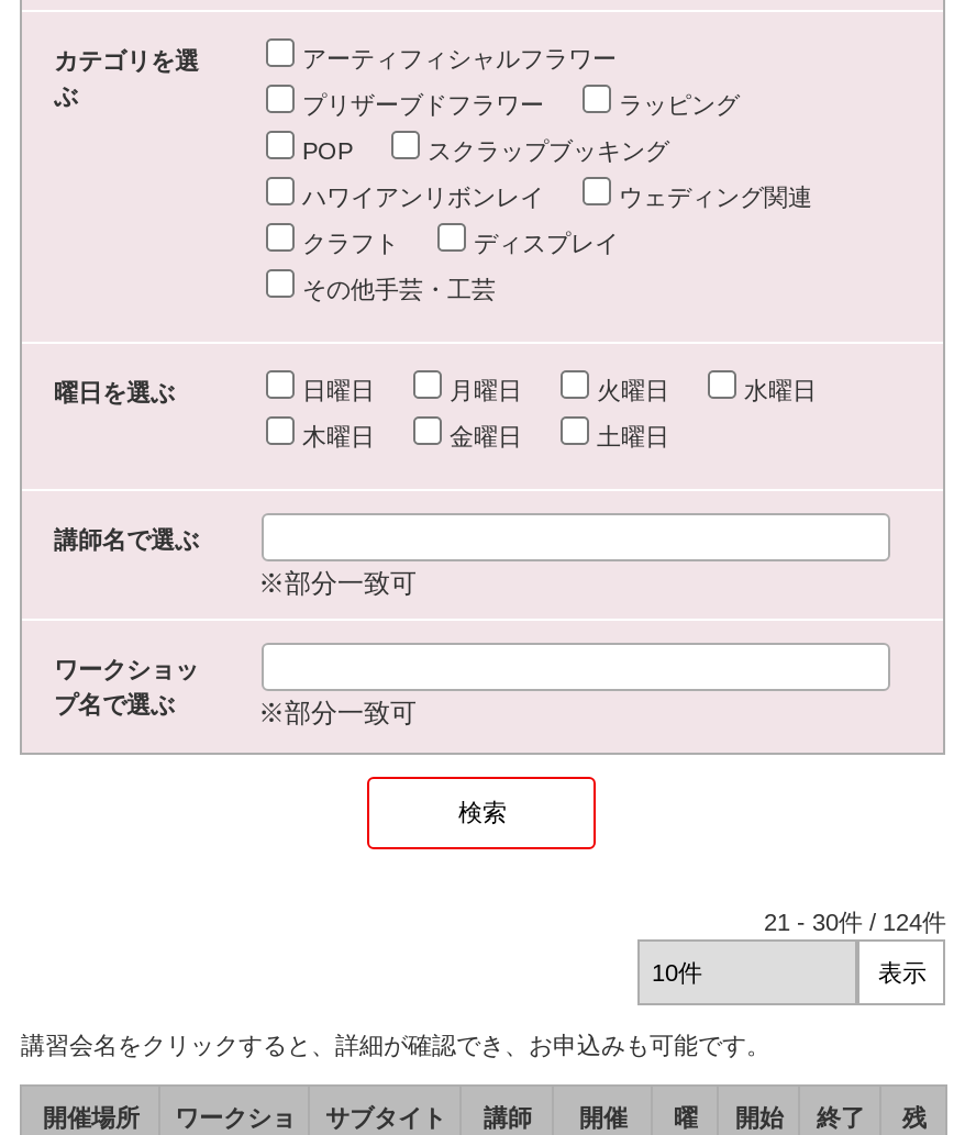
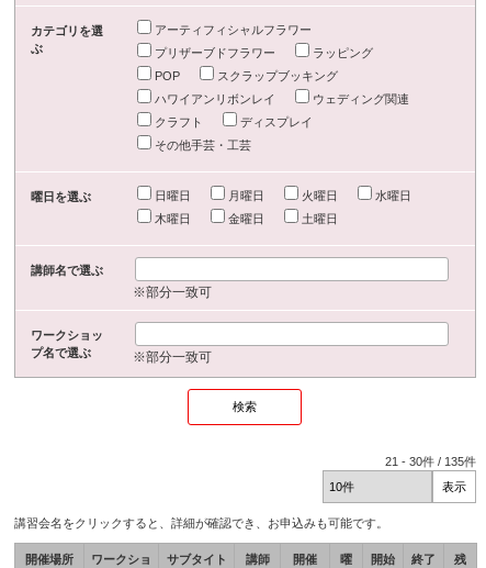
[764,909,946,935] 21 - 30件 / 124件 -> [386,455,477,468] 21 - 30件 / 135件

